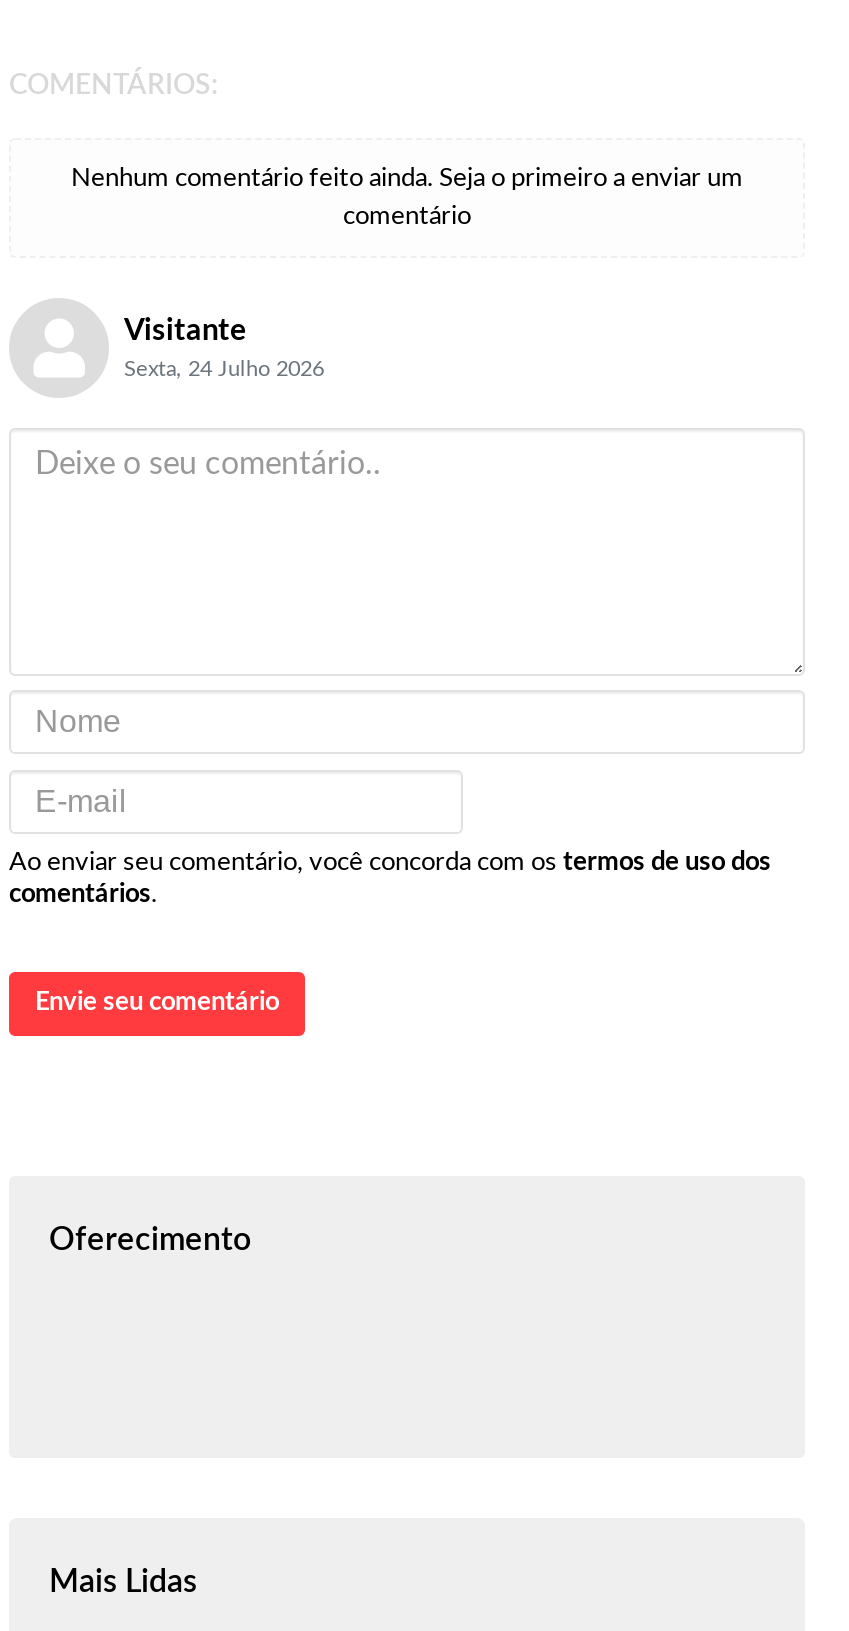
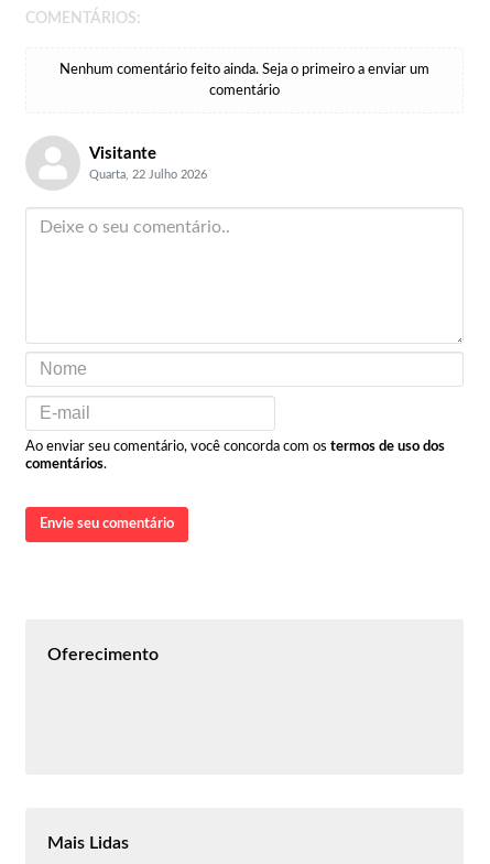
[124,357,324,379] Sexta, 24 Julho 2026 -> [89,168,206,180] Quarta, 22 Julho 2026

